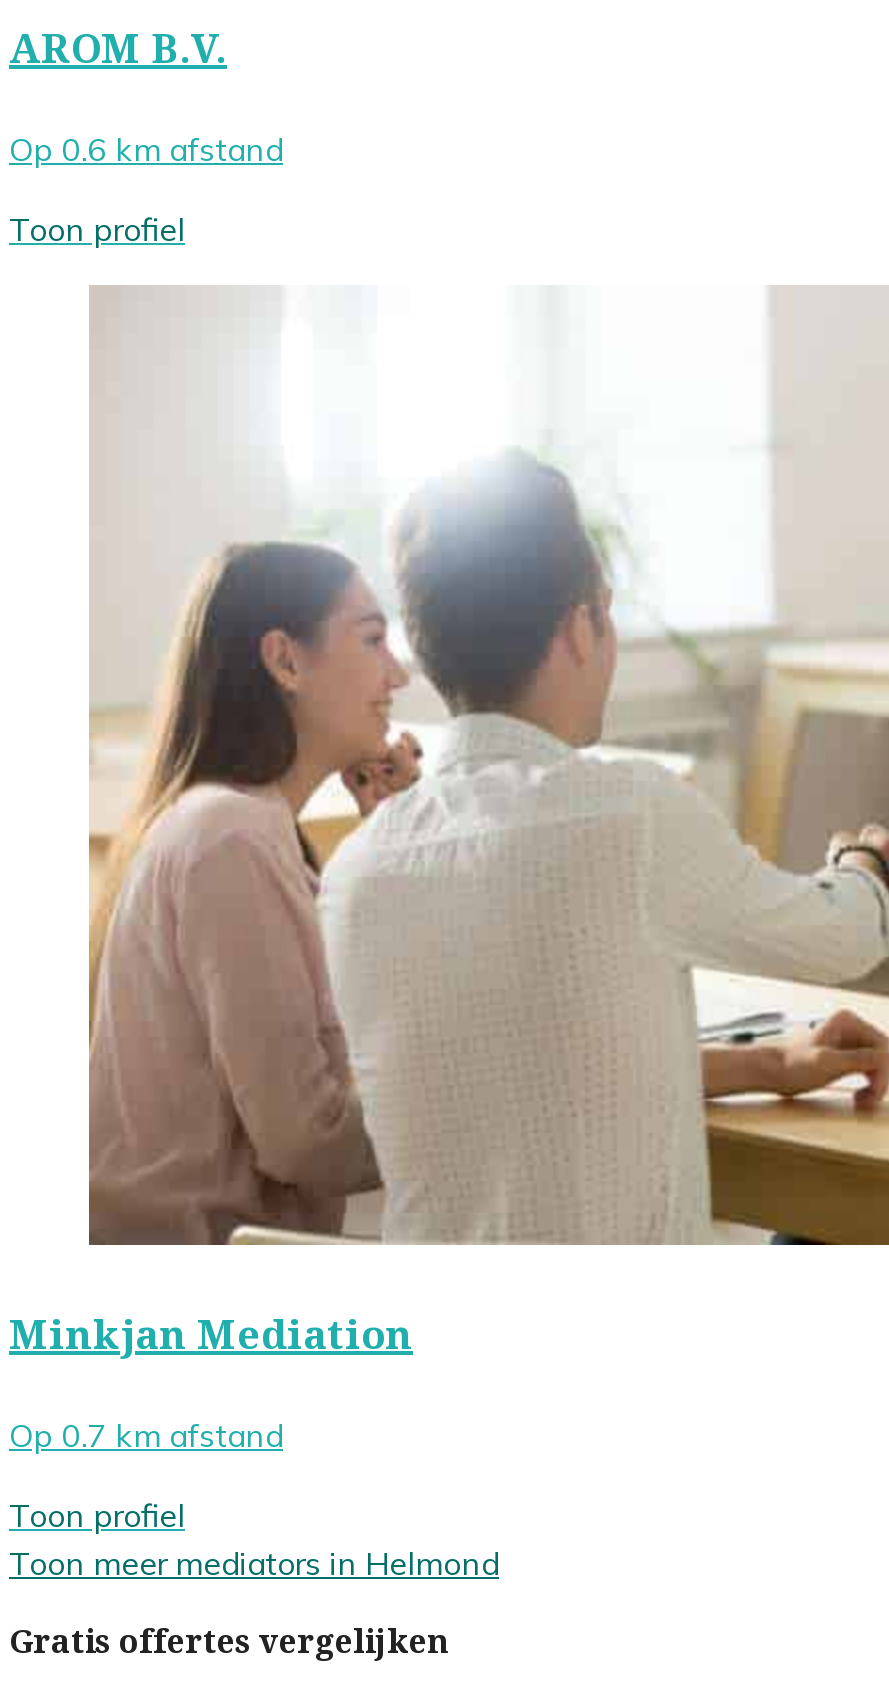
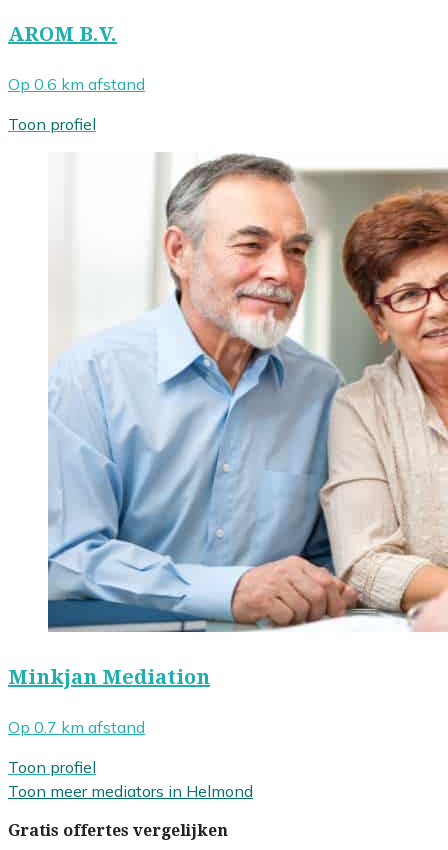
[87,285,883,1247] [image] -> [47,153,445,633] [image]

